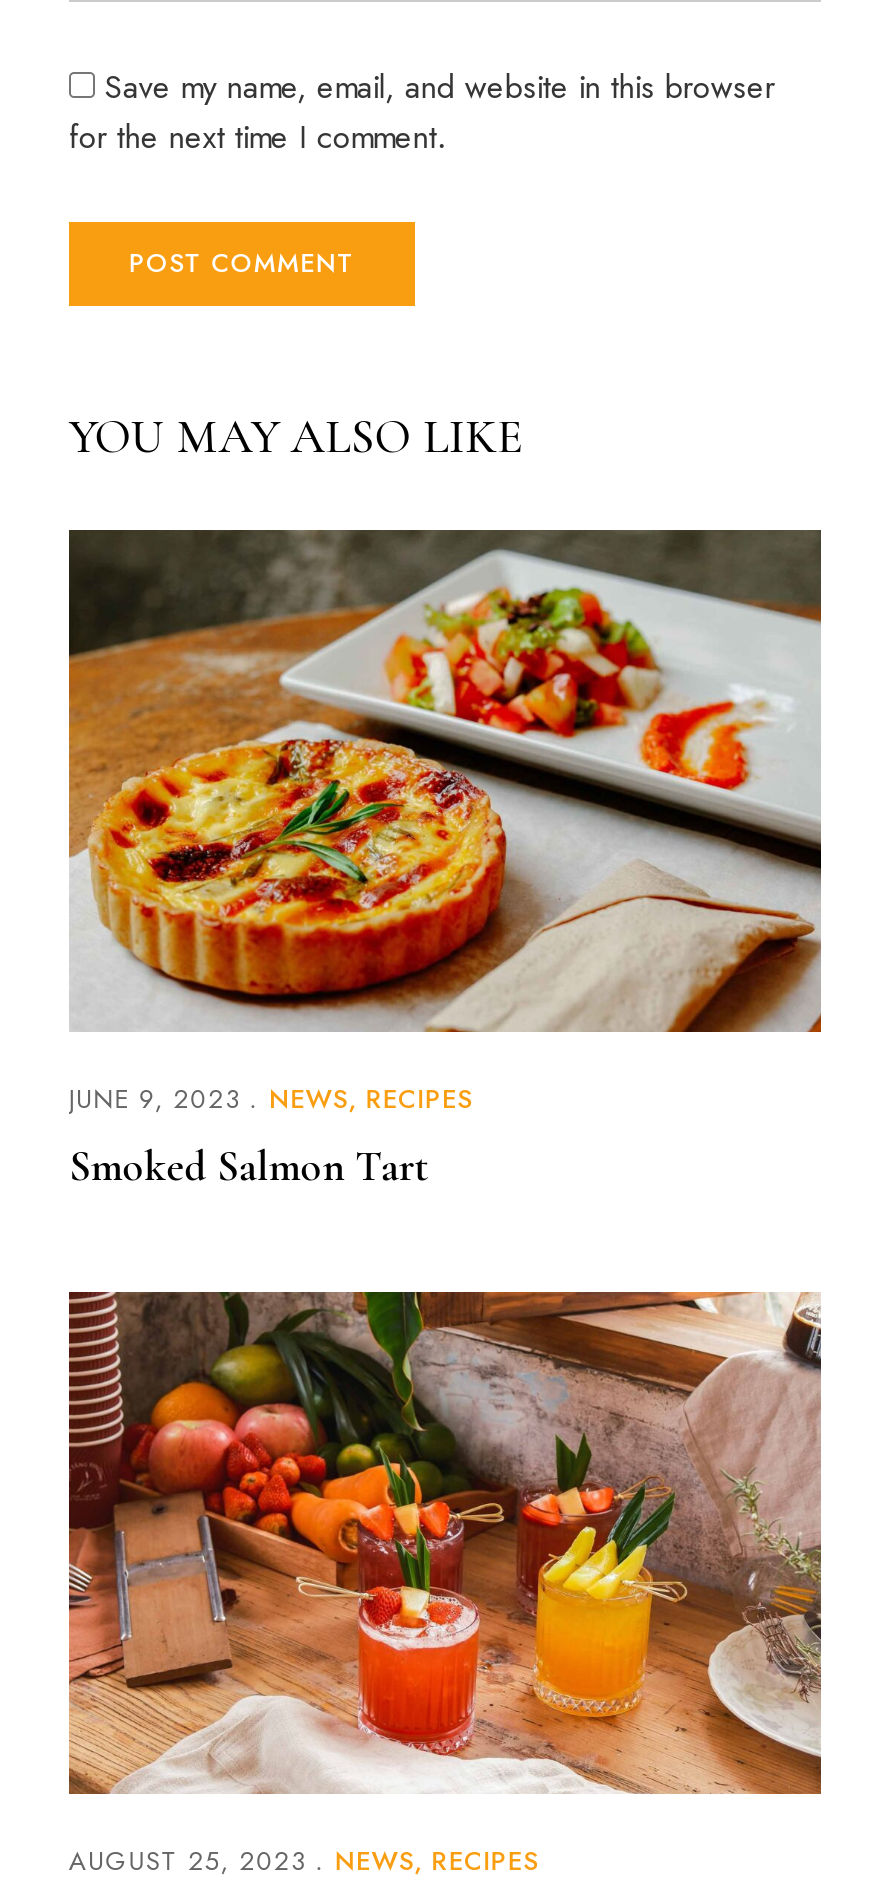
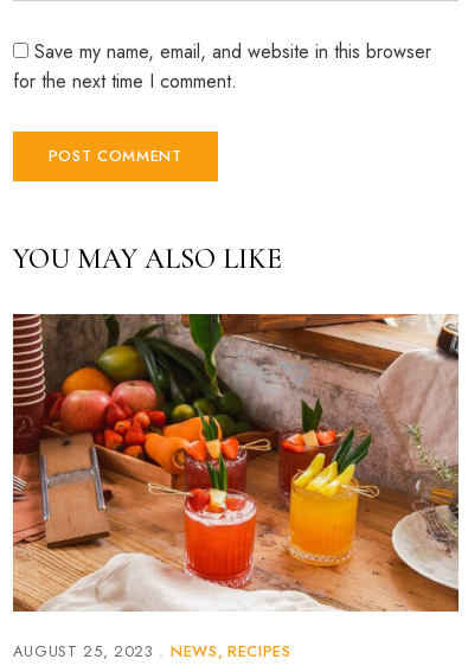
[67,528,823,1192] [image] | JUNE 9, 2023 | NEWS RECIPES | Smoked Salmon Tart -> none

